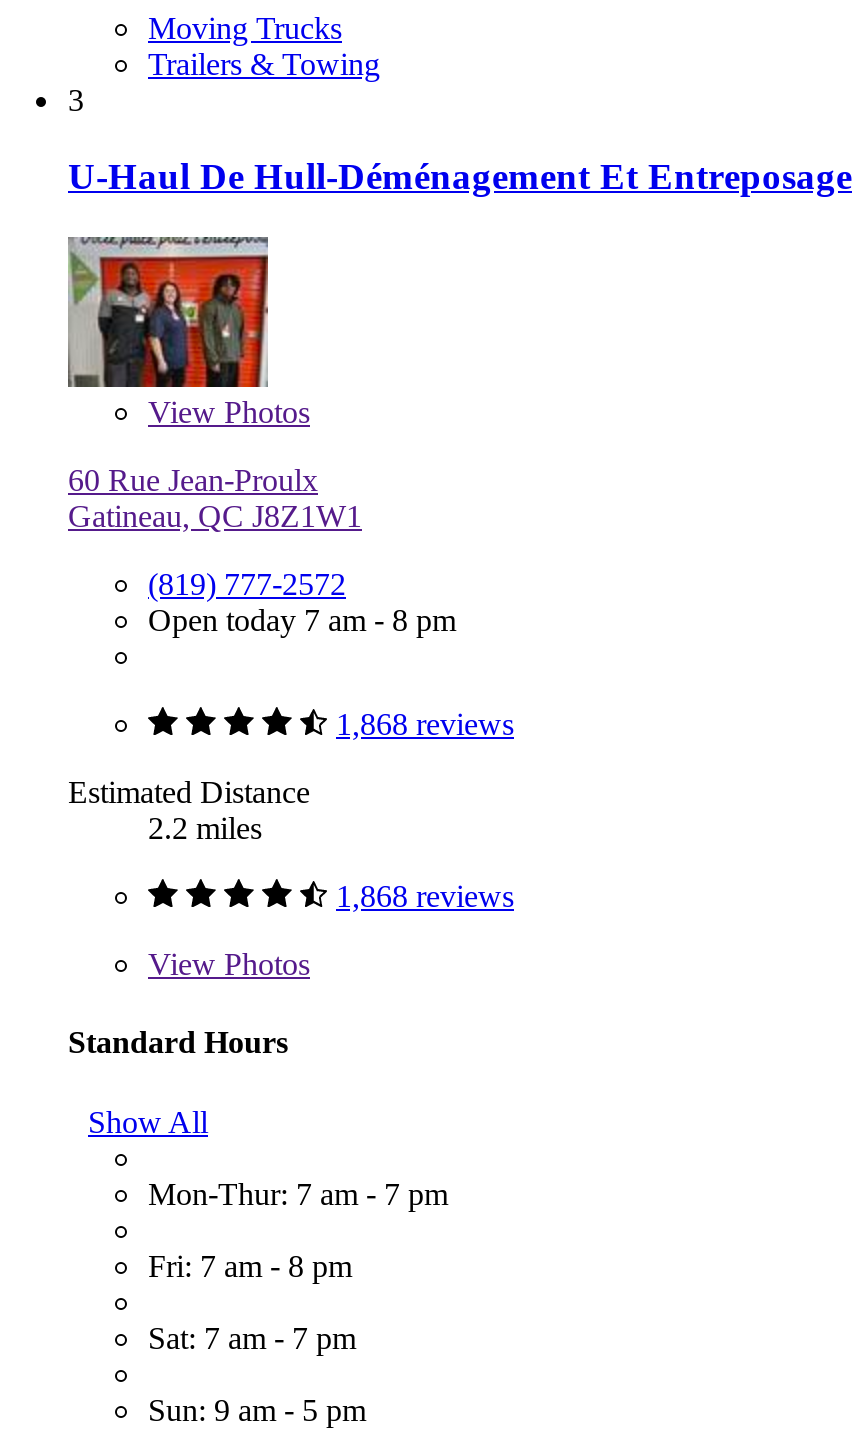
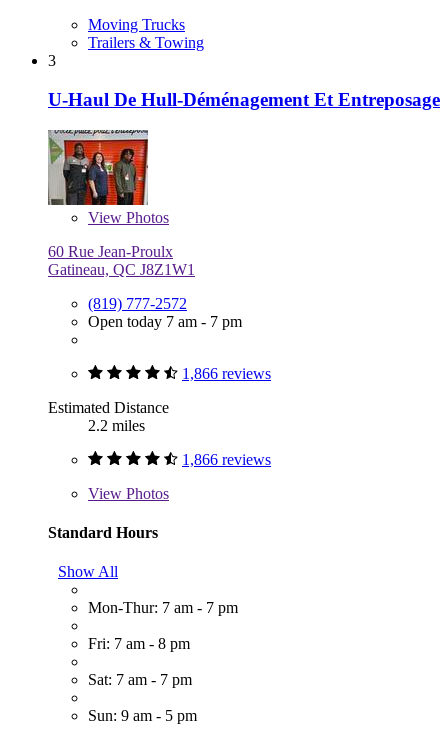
[148,603,456,637] Open today 7 am - 8 pm -> [88,312,242,329] Open today 7 am - 7 pm
[336,707,514,741] 1,868 reviews -> [182,364,271,381] 1,866 reviews
[336,879,514,913] 1,868 reviews -> [182,450,271,467] 1,866 reviews

